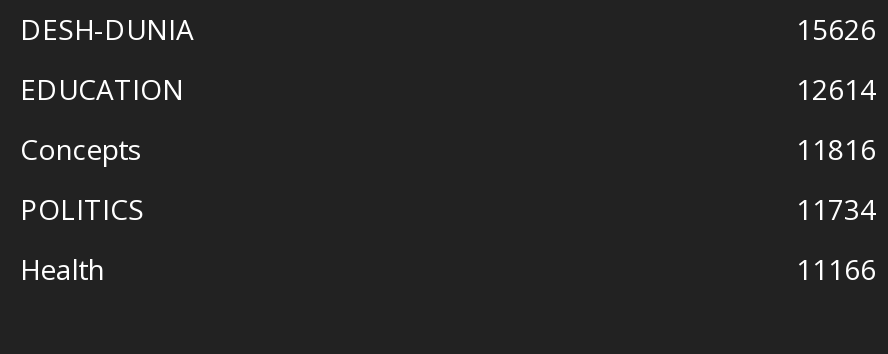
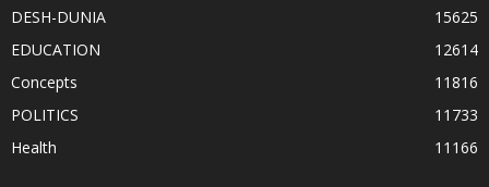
[796,11,876,49] 15626 -> [434,6,478,27] 15625
[796,191,876,229] 11734 -> [434,104,478,124] 11733

